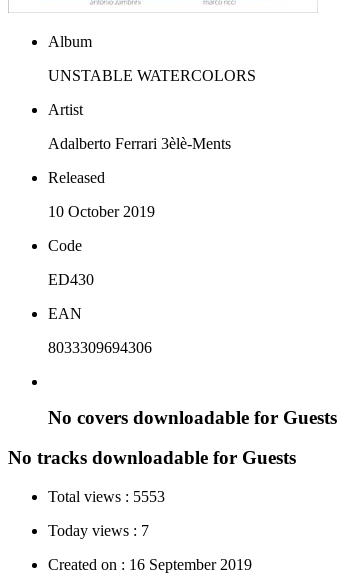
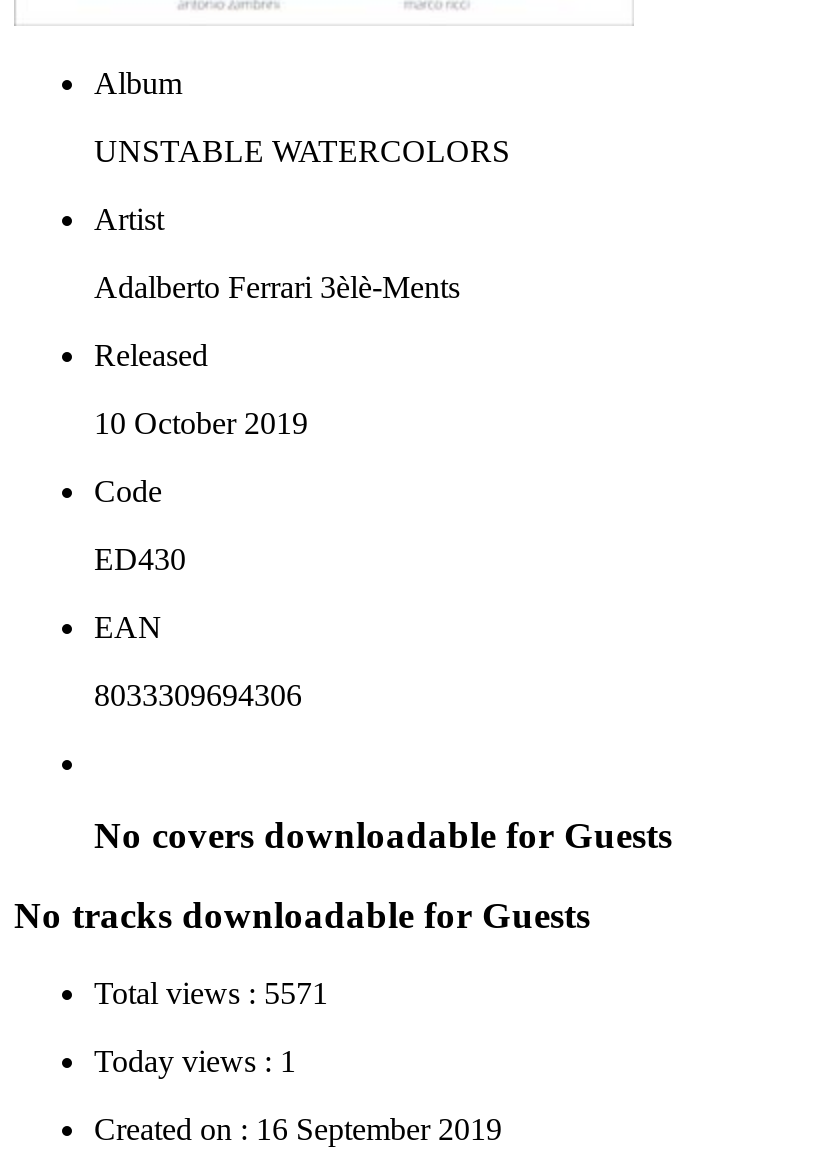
[48,488,165,505] Total views : 5553 -> [94,976,328,1010] Total views : 5571
[48,522,149,539] Today views : 7 -> [94,1044,296,1078] Today views : 1

